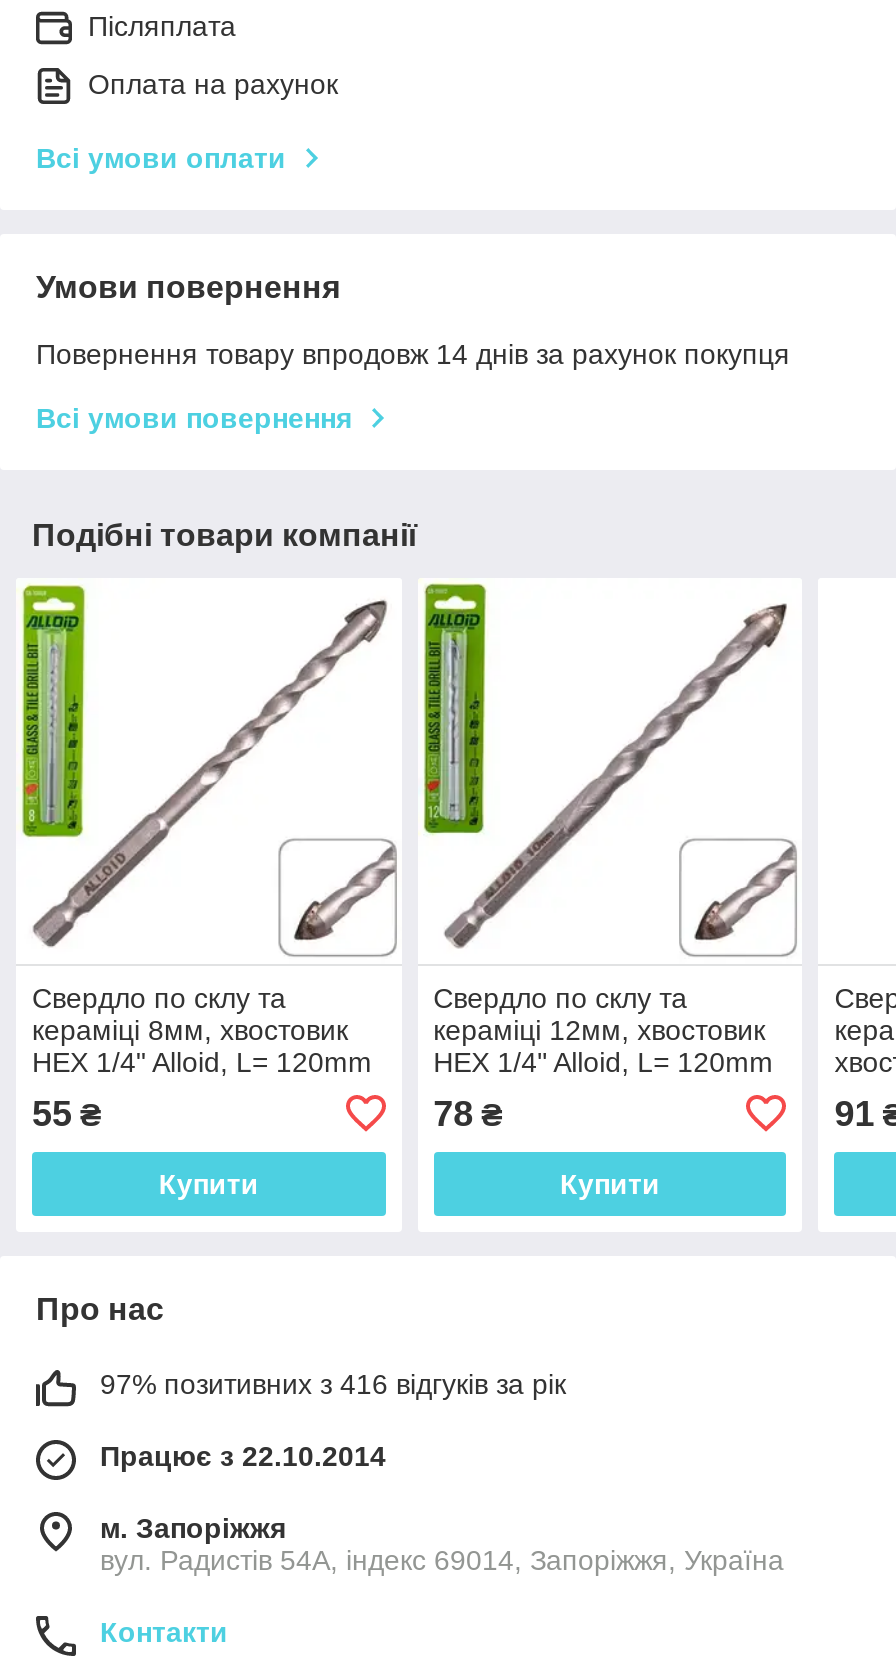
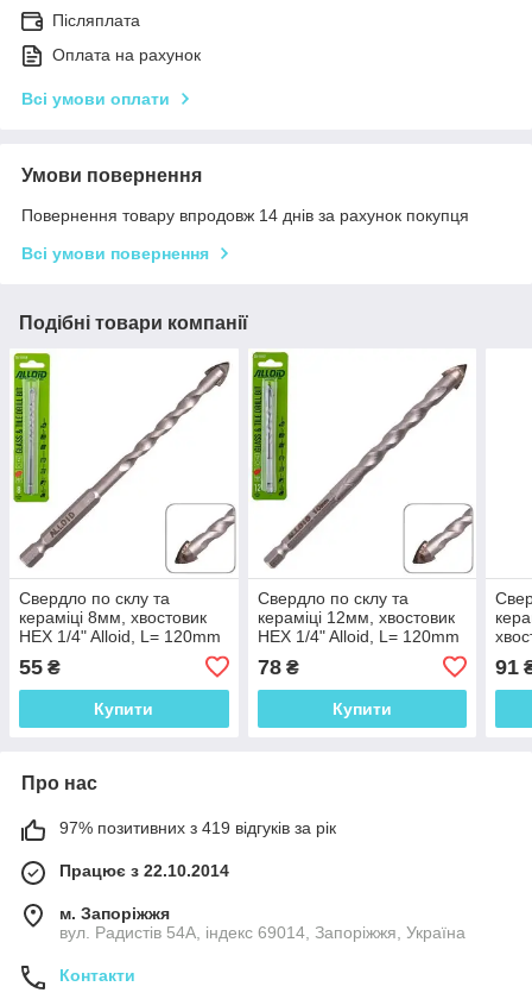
[100,1368,566,1400] 97% позитивних з 416 відгуків за рік -> [59,818,336,837] 97% позитивних з 419 відгуків за рік

